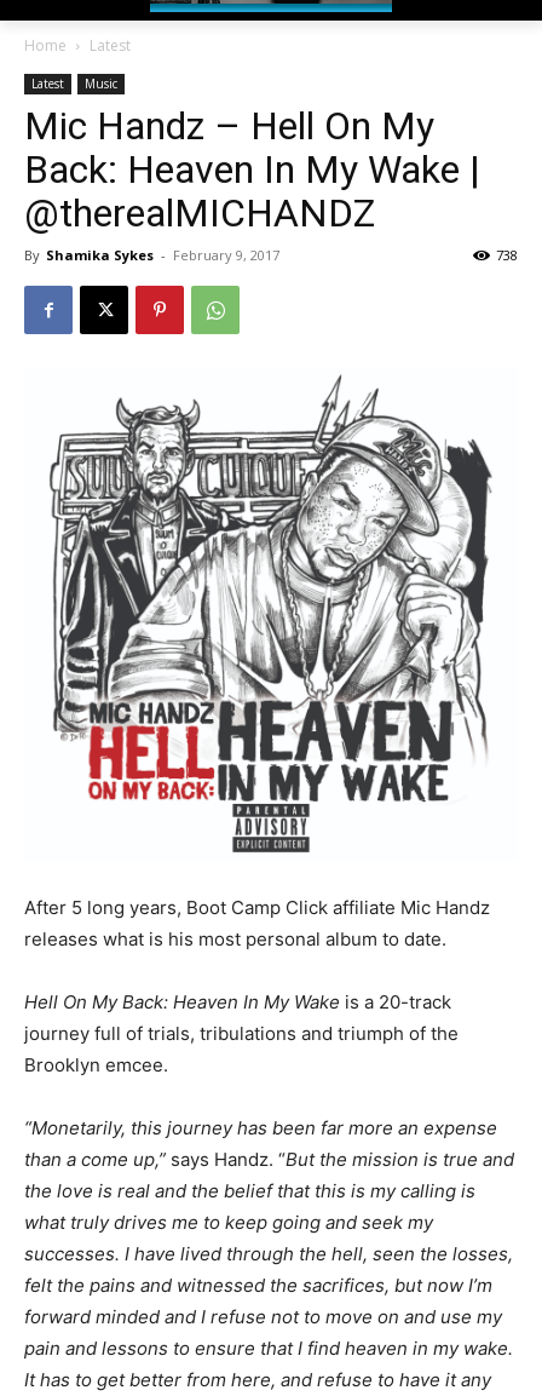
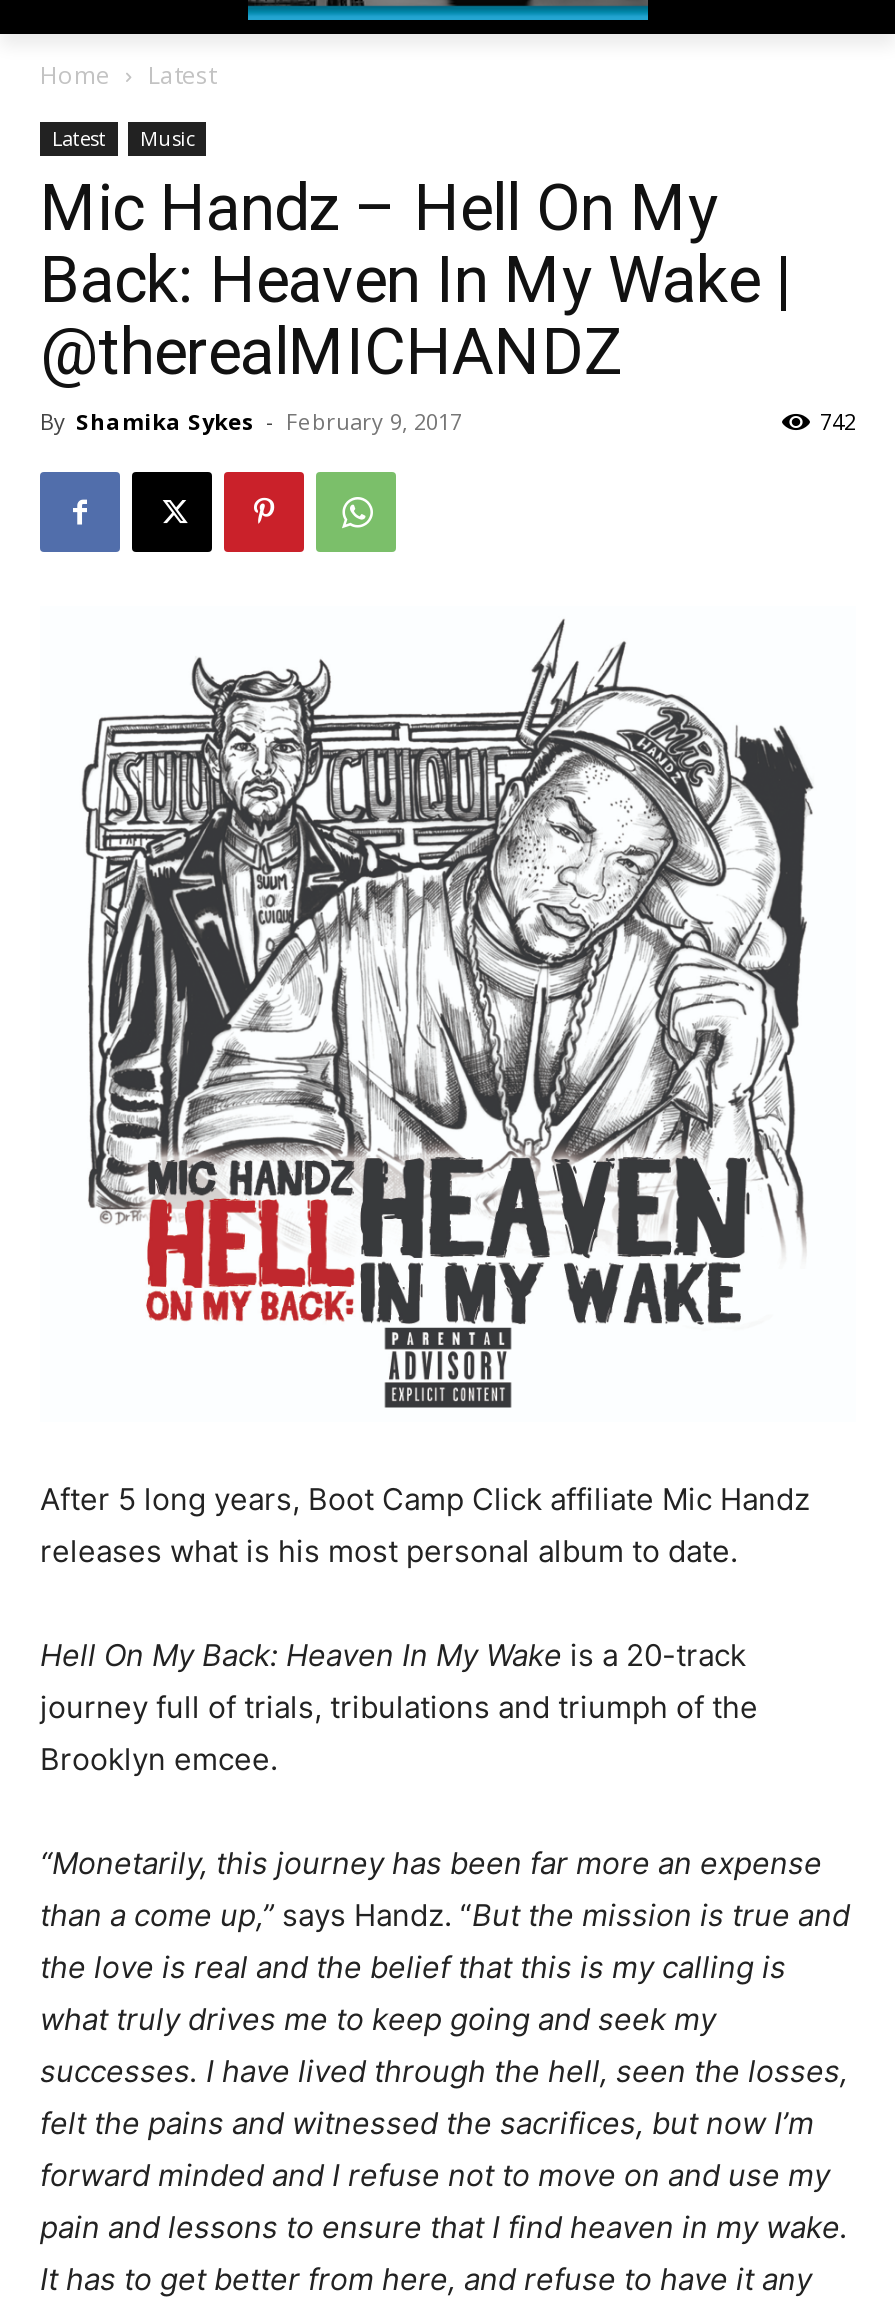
[496,246,518,264] 738 -> [820,406,856,436] 742

